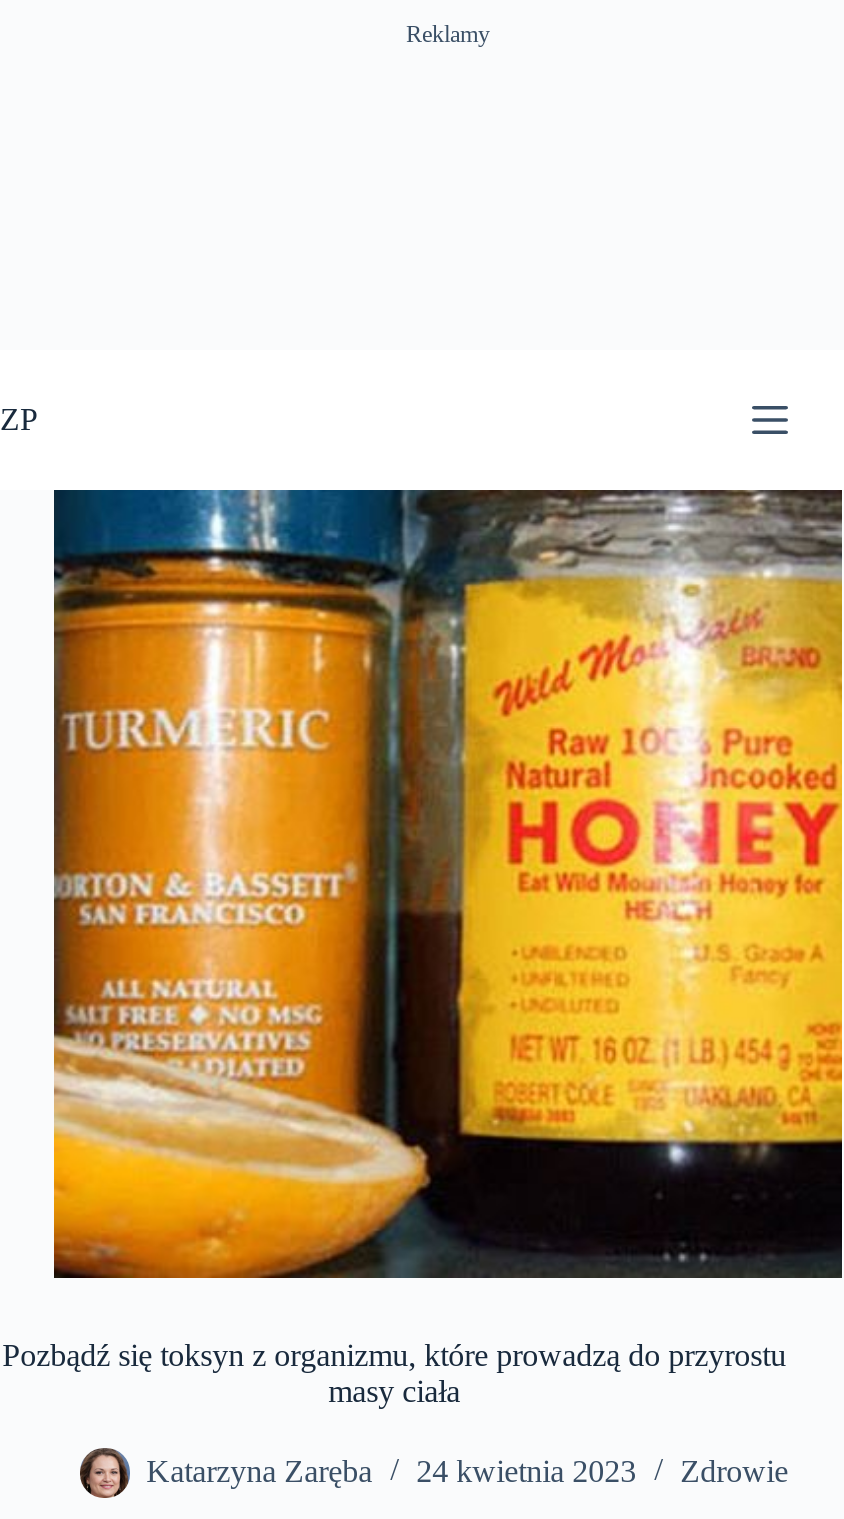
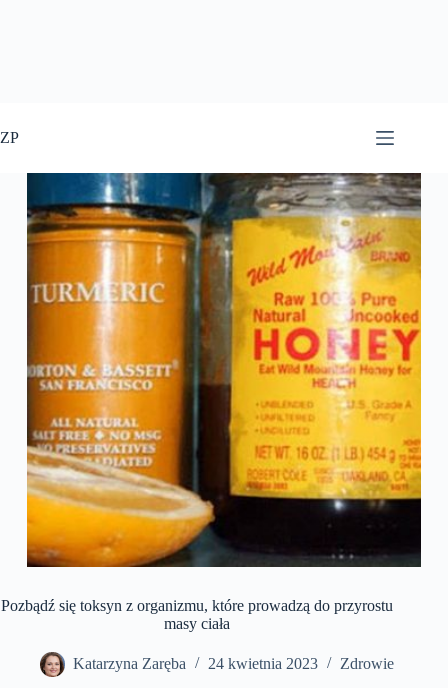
[406,20,490,48] Reklamy -> none

